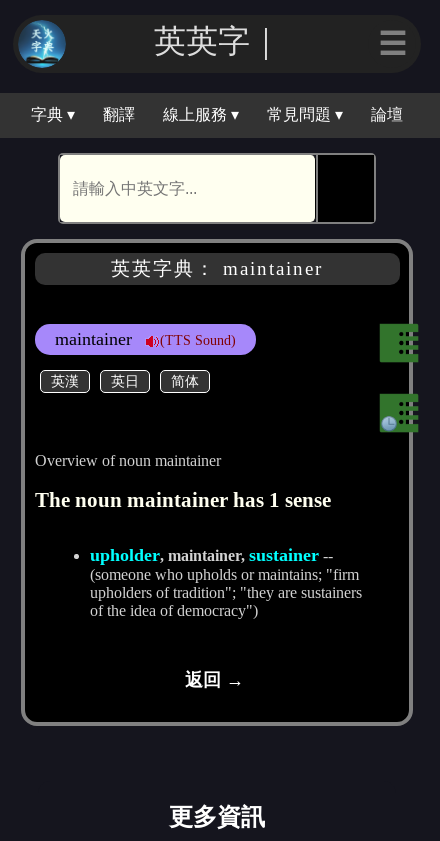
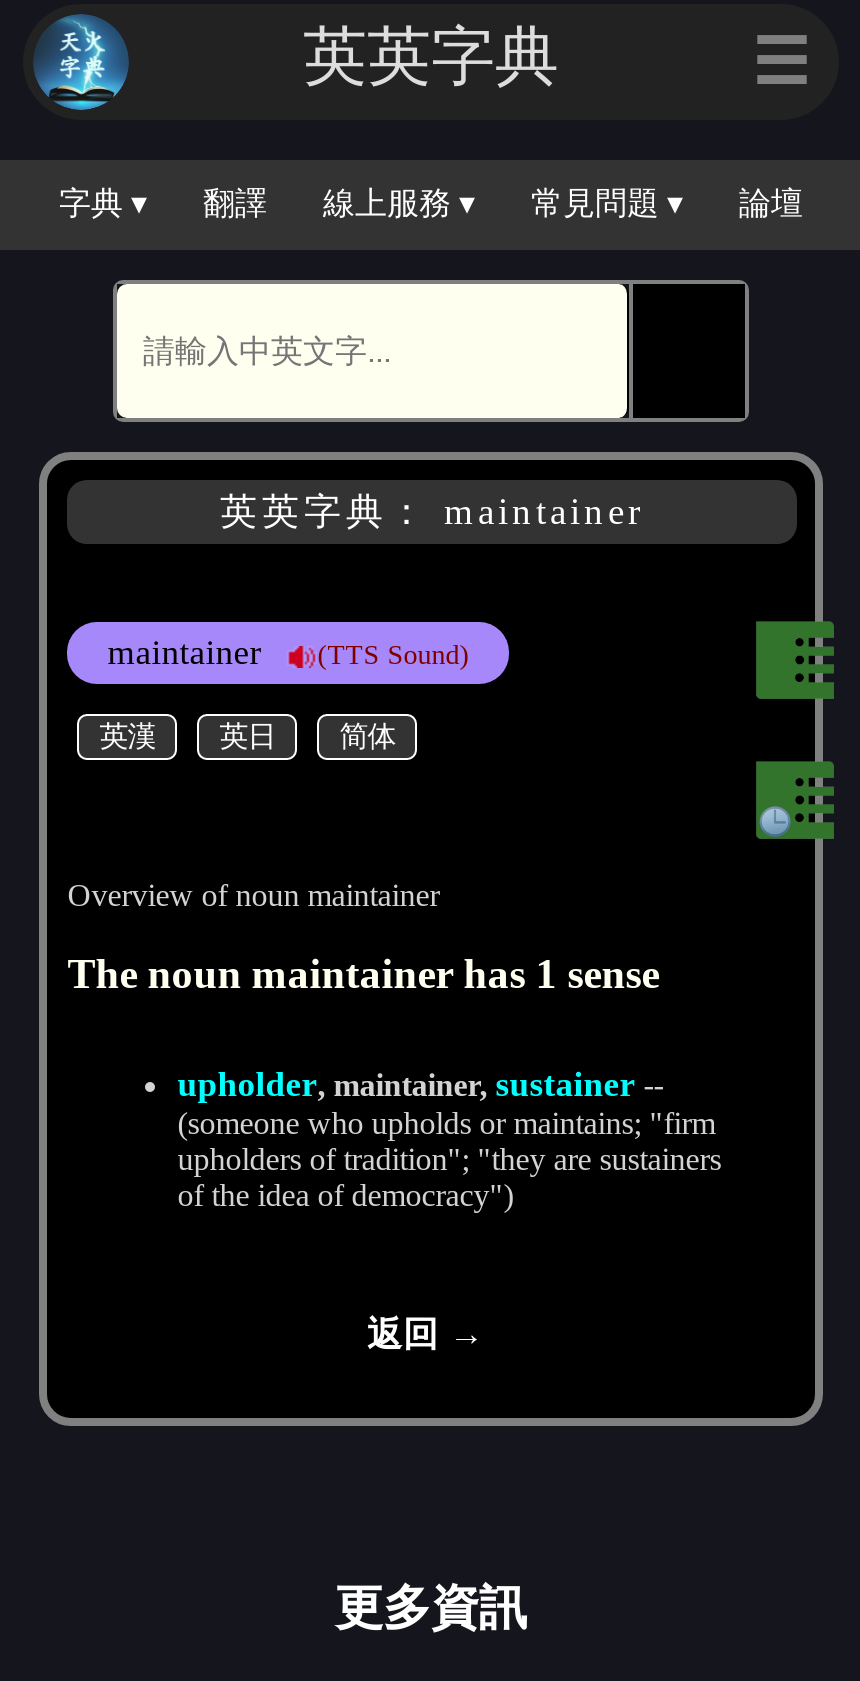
[153,23,280,59] 英英字｜ -> [303,20,559,92] 英英字典

